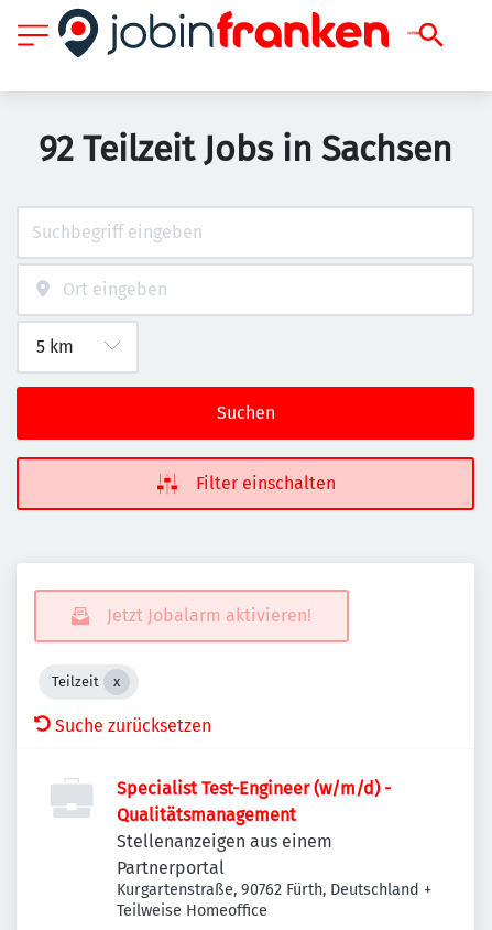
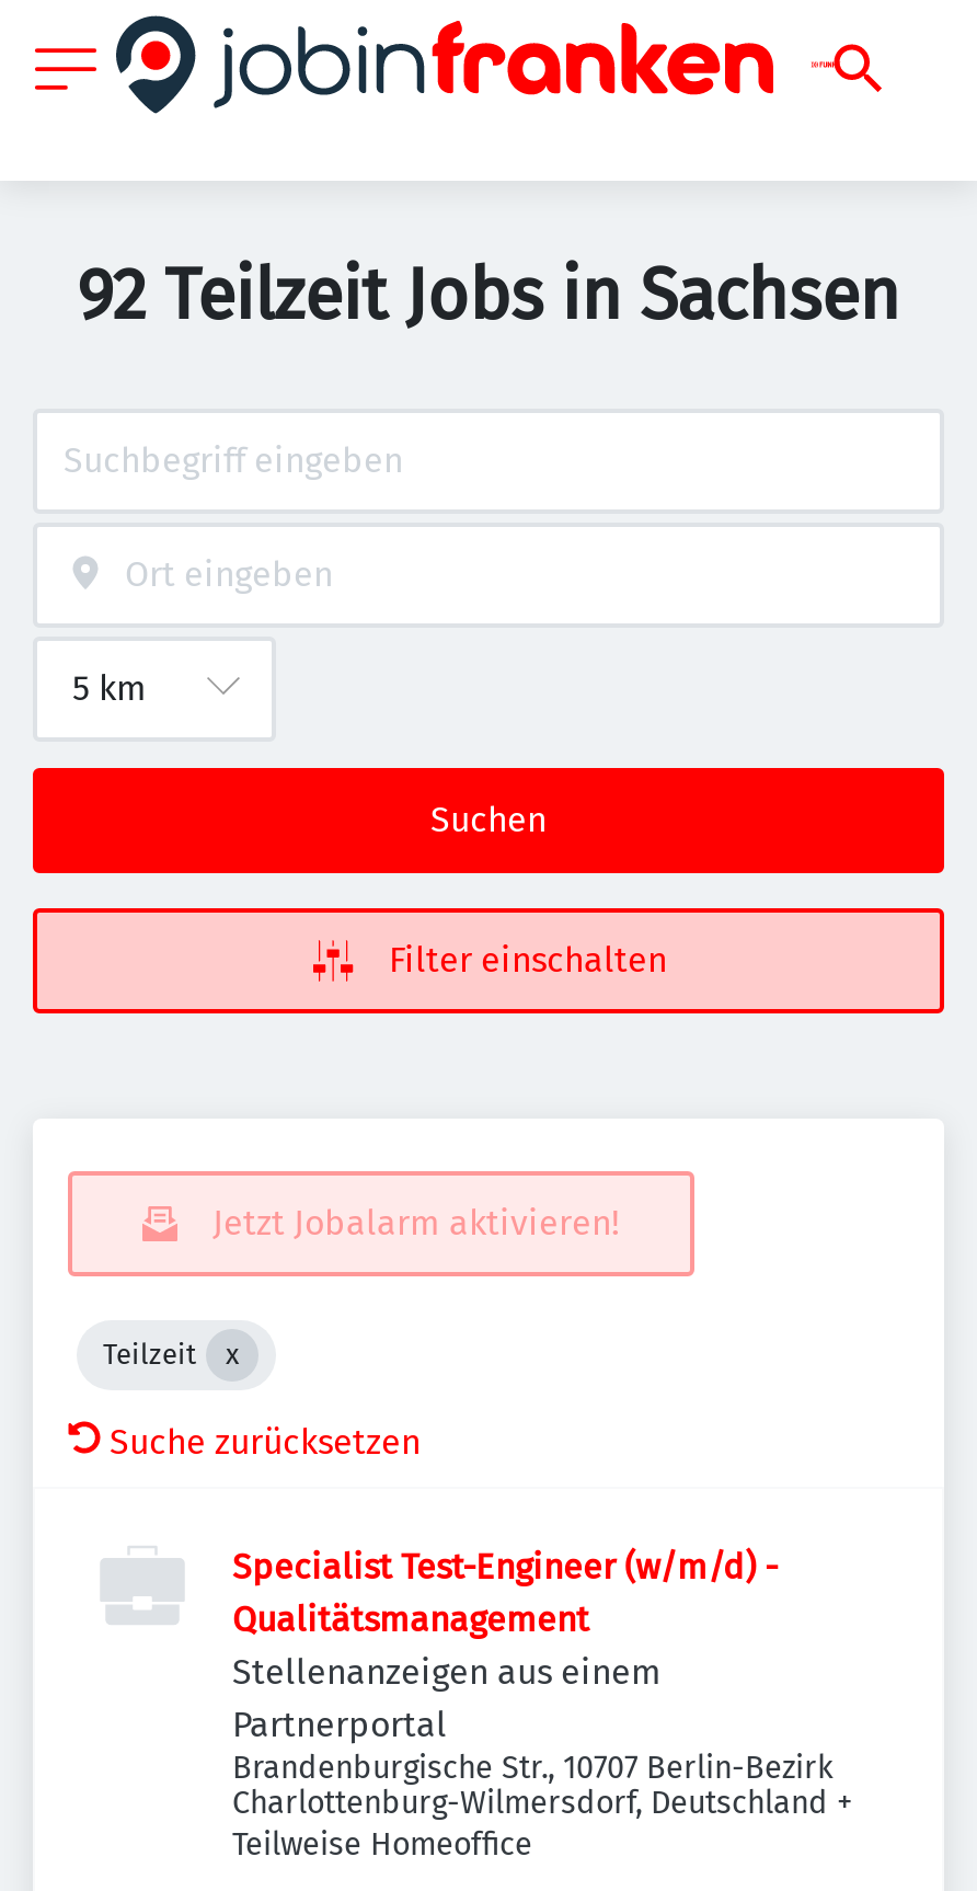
[117,880,431,899] Kurgartenstraße, 90762 Fürth, Deutschland + -> [232,1750,852,1822] Brandenburgische Str., 10707 Berlin-Bezirk | Charlottenburg-Wilmersdorf, Deutschland +

